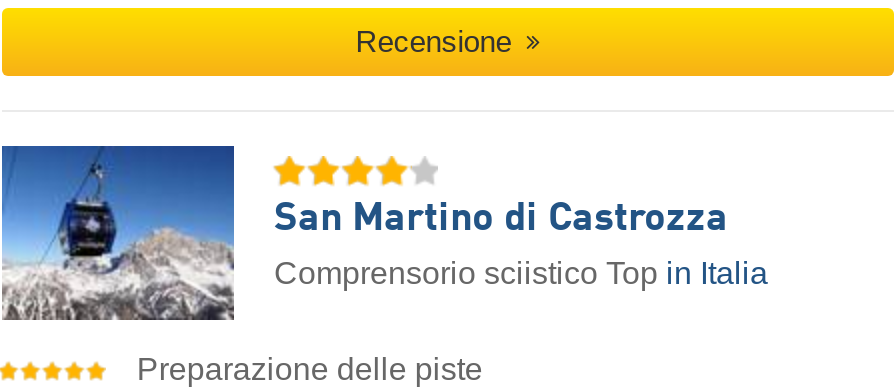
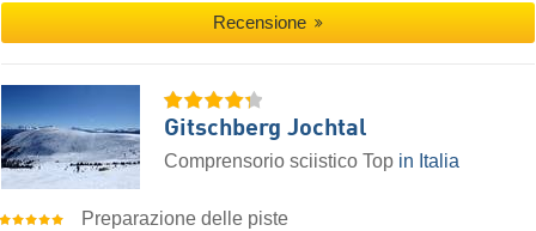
[6,148,728,322] [image] | San Martino di Castrozza -> [4,86,367,189] [image] | Gitschberg Jochtal

